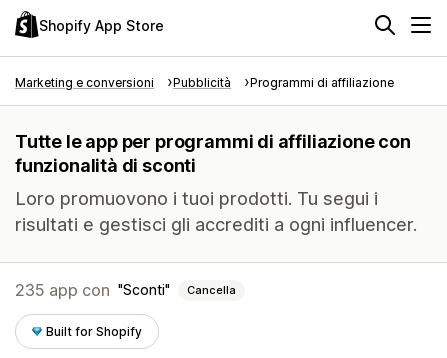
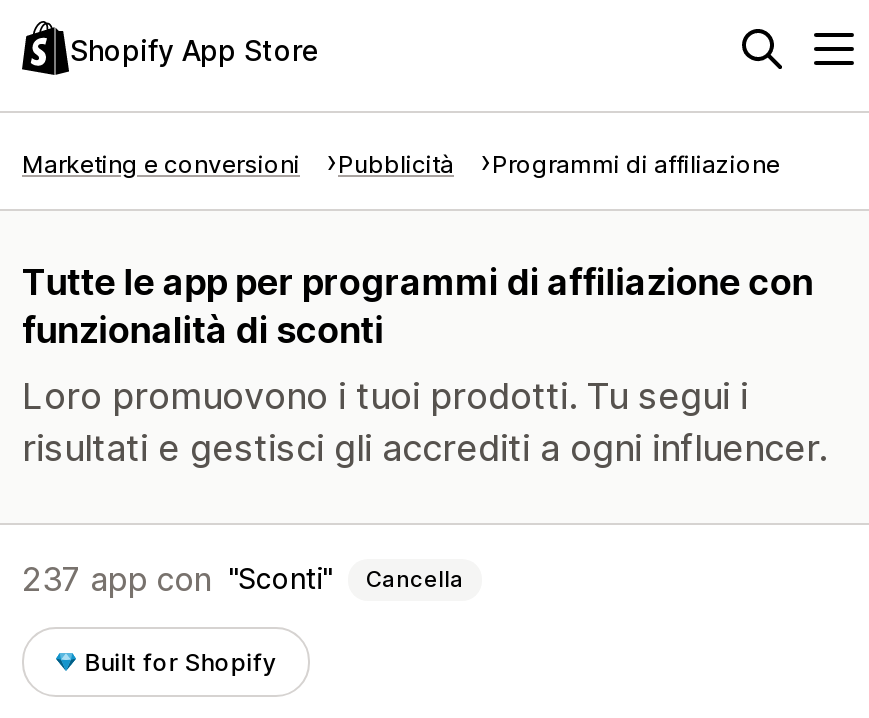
[15,280,236,300] 235 app con Sconti Cancella -> [22,559,464,599] 237 app con Sconti Cancella

